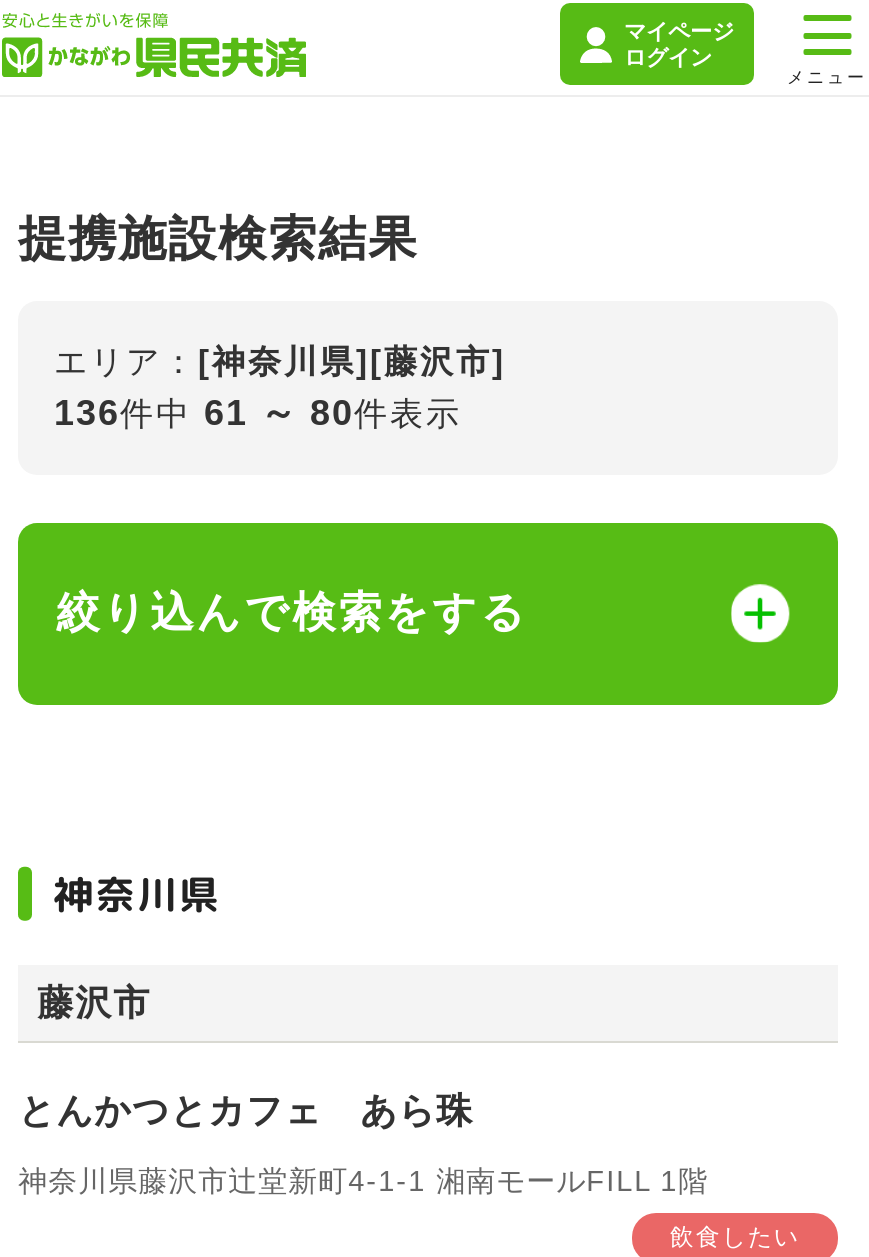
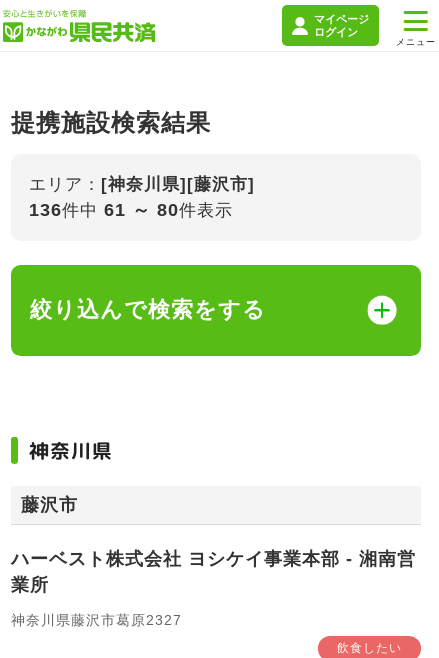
[18,1091,474,1131] とんかつとカフェ あら珠 -> [11,549,416,595] ハーベスト株式会社 ヨシケイ事業本部 - 湘南営 | 業所
[18,1165,708,1197] 神奈川県藤沢市辻堂新町4-1-1 湘南モールFILL 1階 -> [11,612,182,628] 神奈川県藤沢市葛原2327

